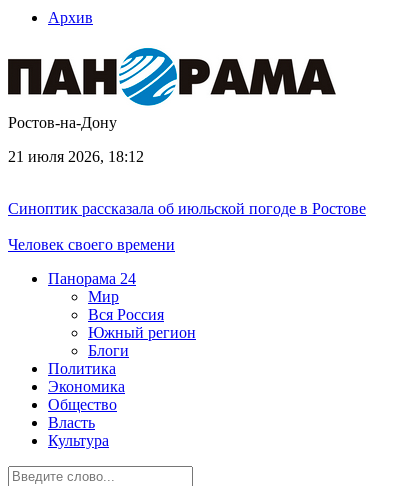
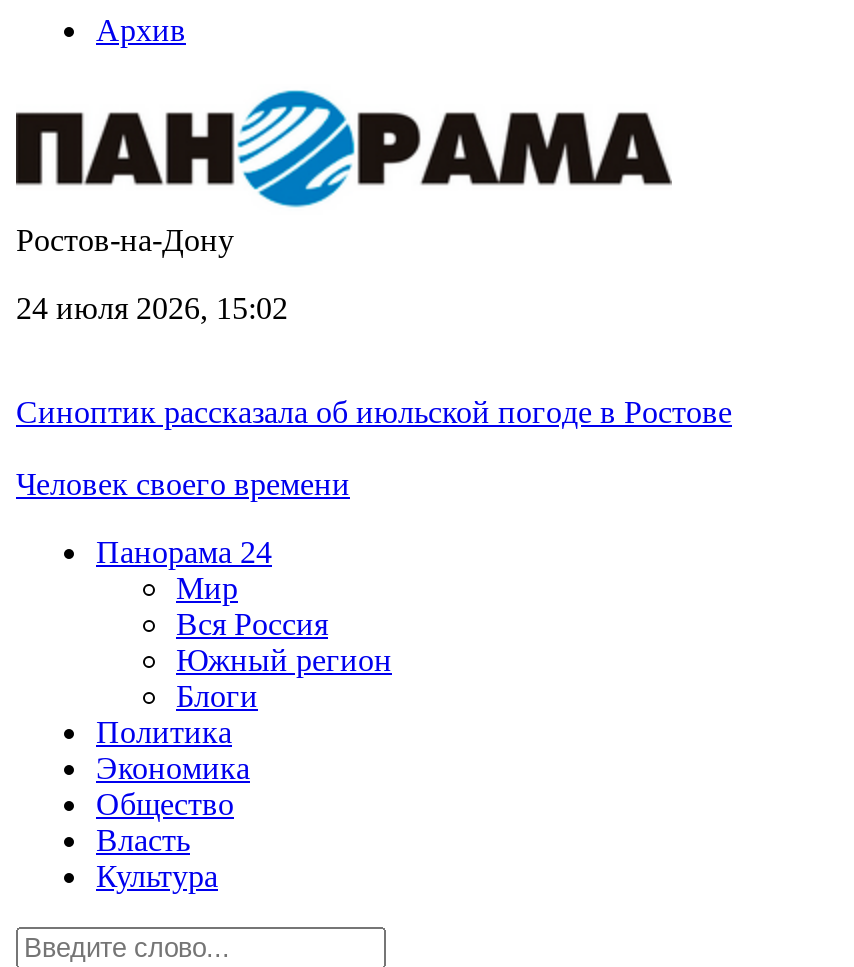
[8,148,144,165] 21 июля 2026, 18:12 -> [16,292,288,326] 24 июля 2026, 15:02

